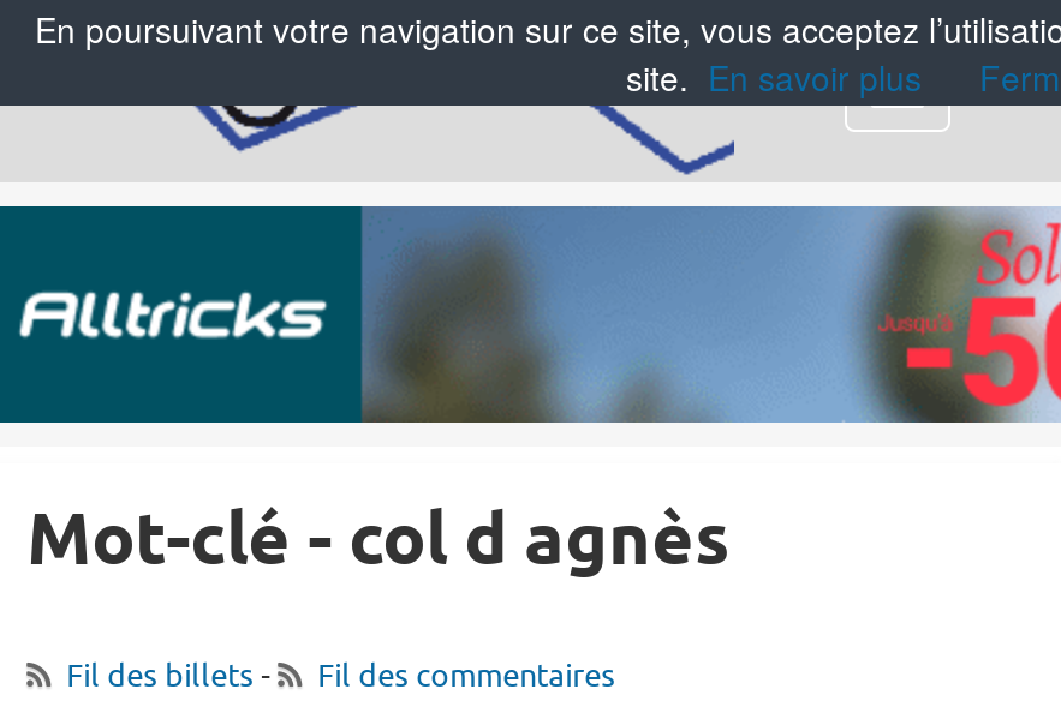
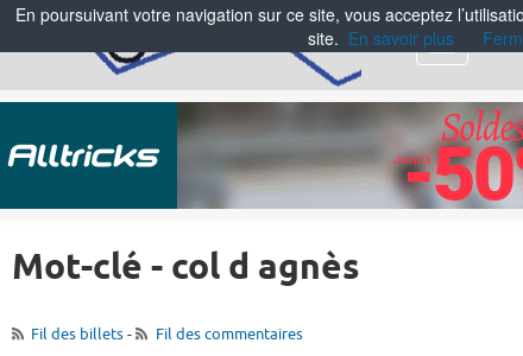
[362,206,1054,423] [image] -> [177,102,519,209] [image]

